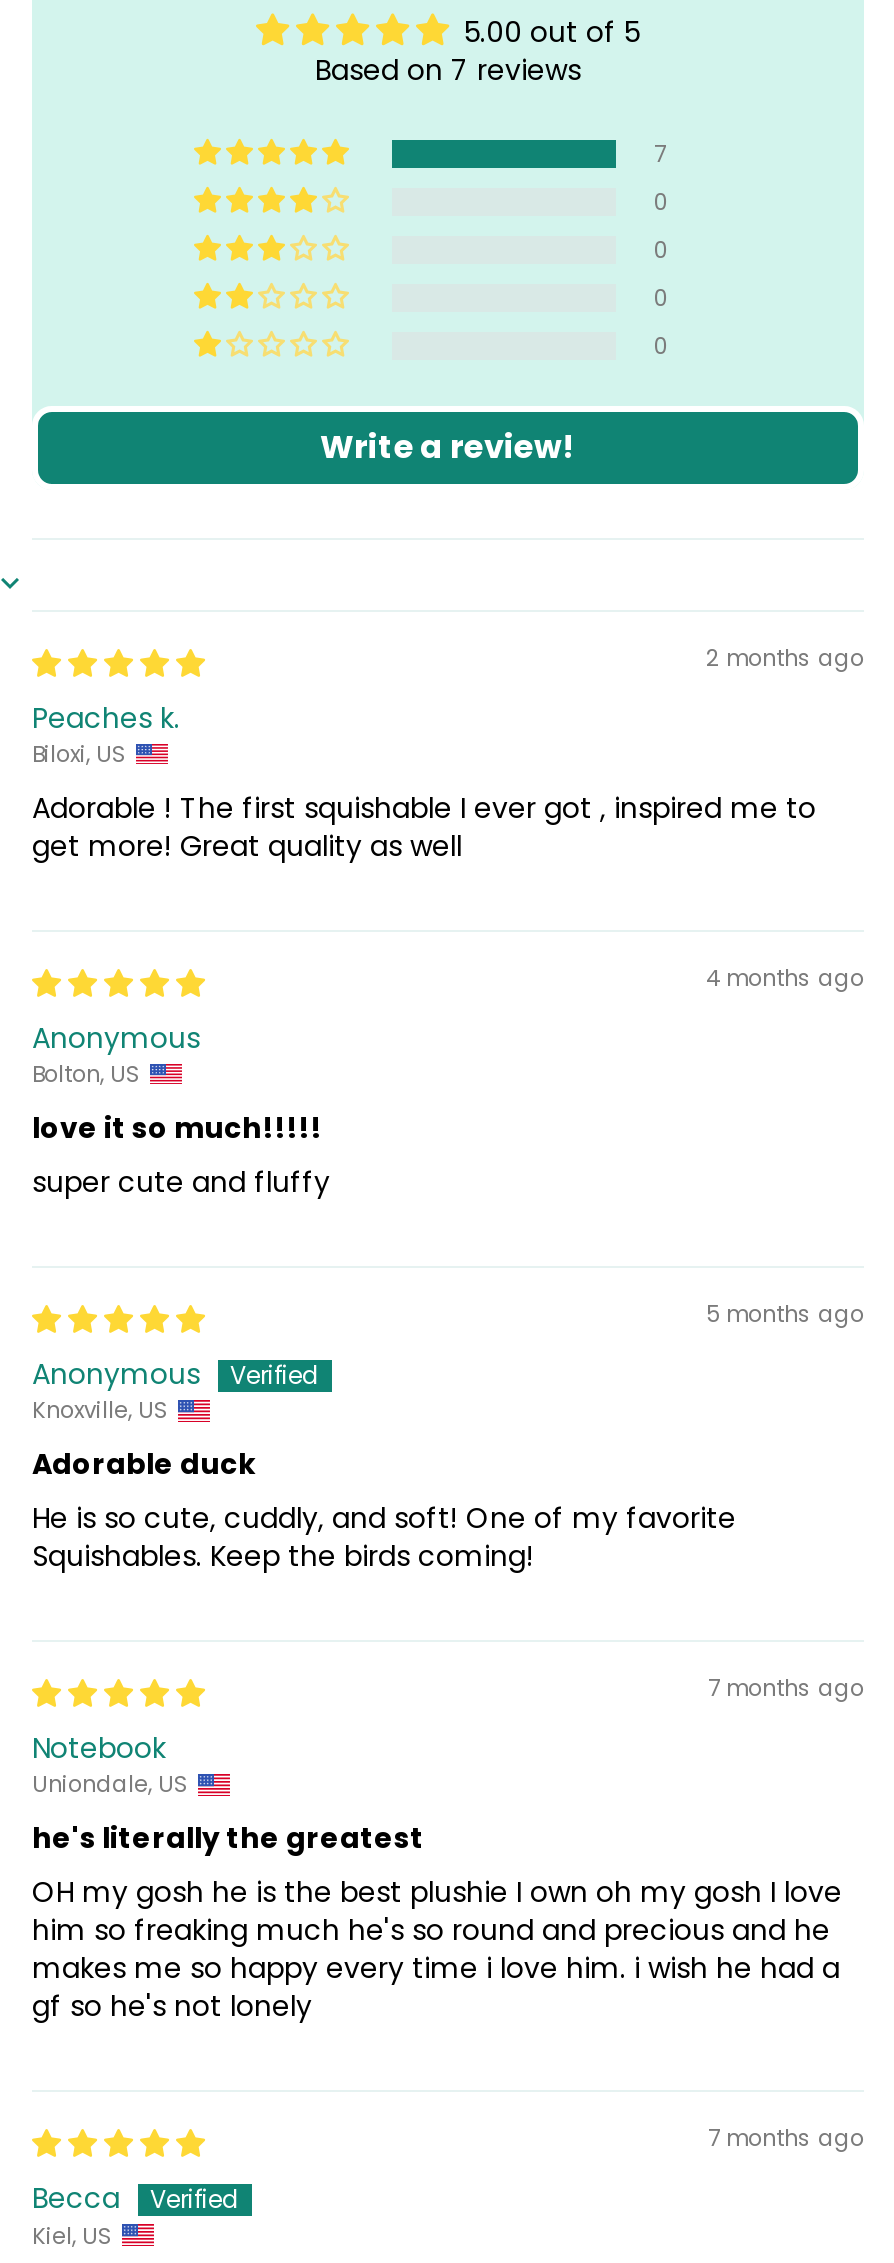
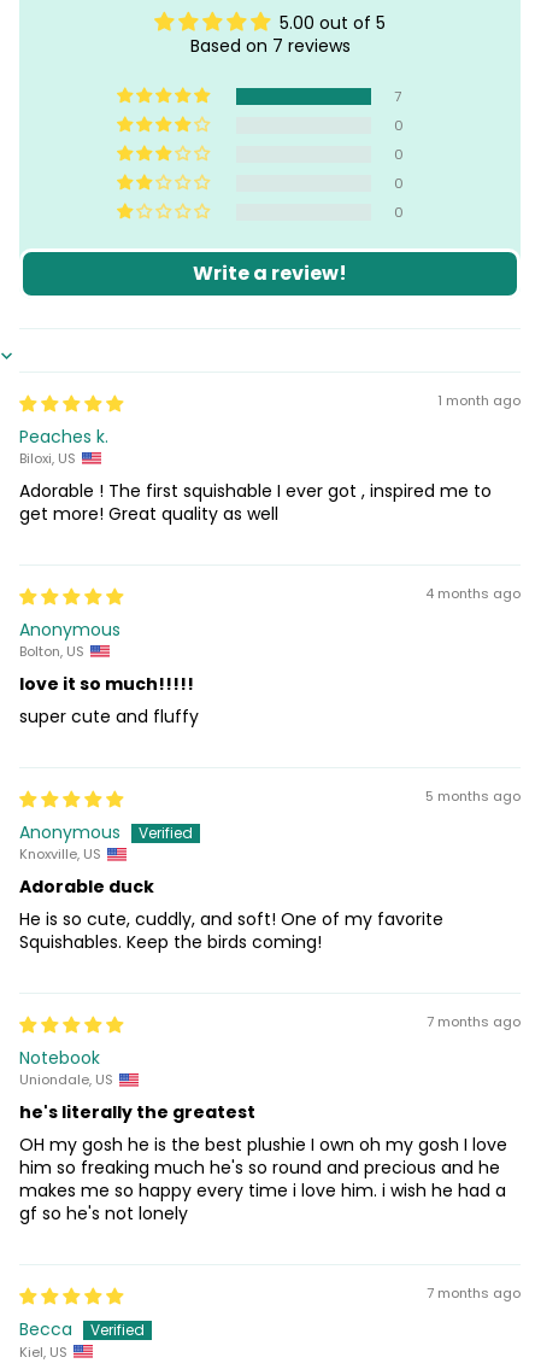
[706,642,864,674] 2 months ago -> [437,391,521,410] 1 month ago

